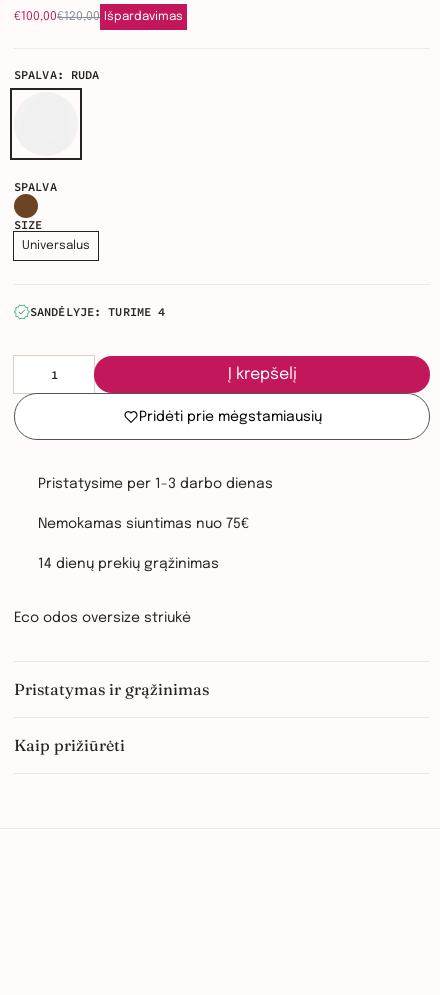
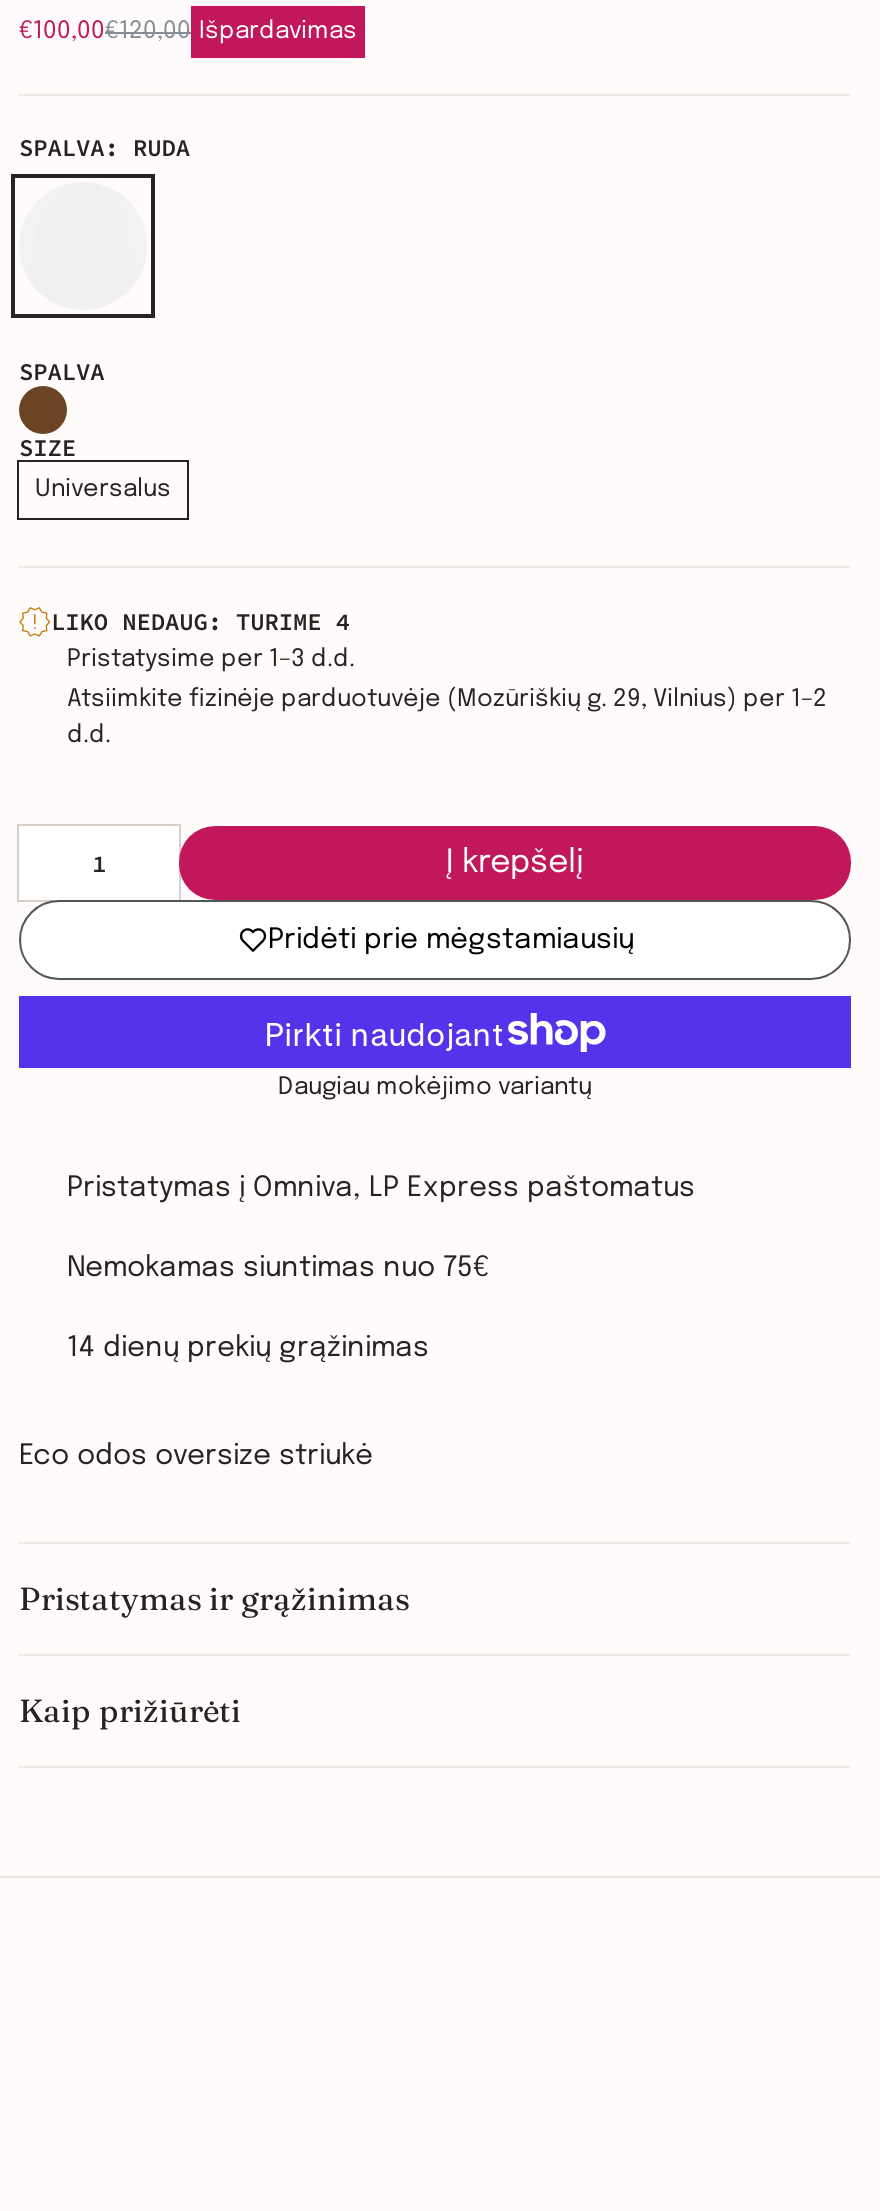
[30,304,165,319] SANDĖLYJE: TURIME 4 -> [51,606,827,748] LIKO NEDAUG: TURIME 4 | Pristatysime per 1–3 d.d. | Atsiimkite fizinėje parduotuvėje (Mozūriškių g. 29, Vilnius) per 1–2 | d.d.
none -> [17,976,853,1100] [image] | Daugiau mokėjimo variantų
[38,476,273,490] Pristatysime per 1-3 darbo dienas -> [67,1173,695,1201] Pristatymas į Omniva, LP Express paštomatus

